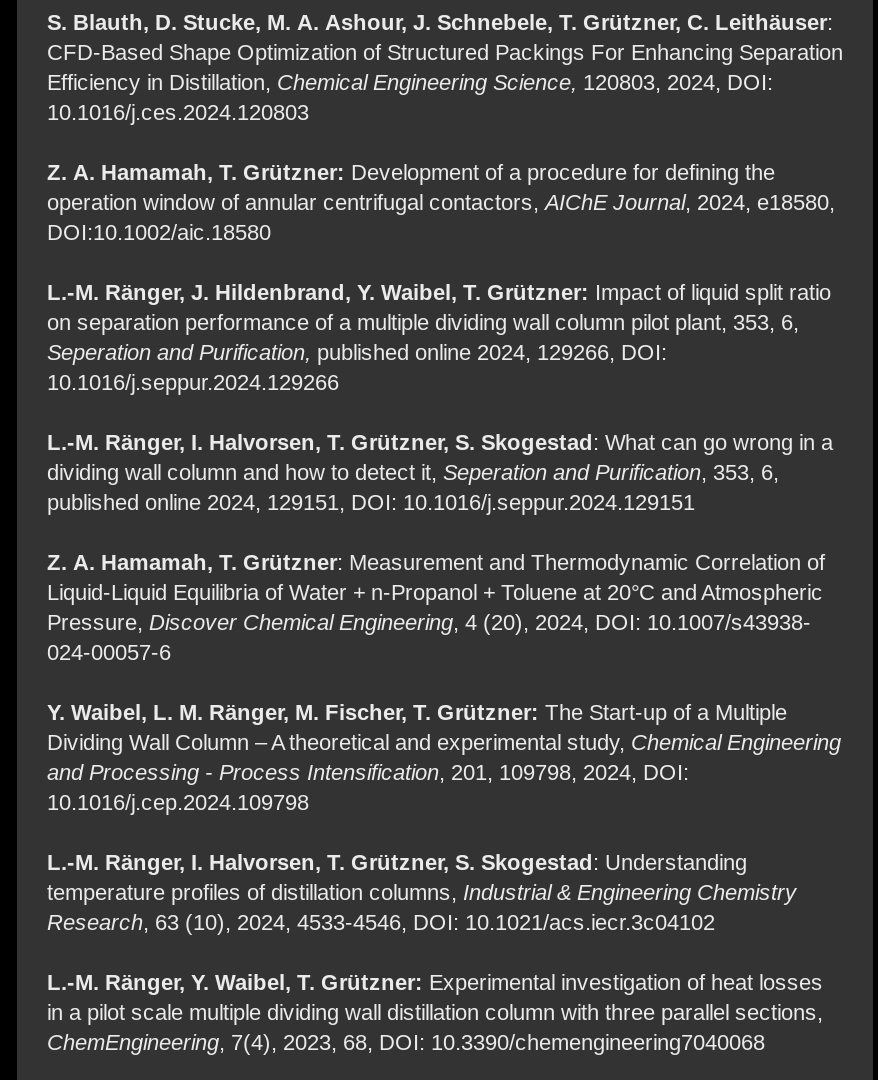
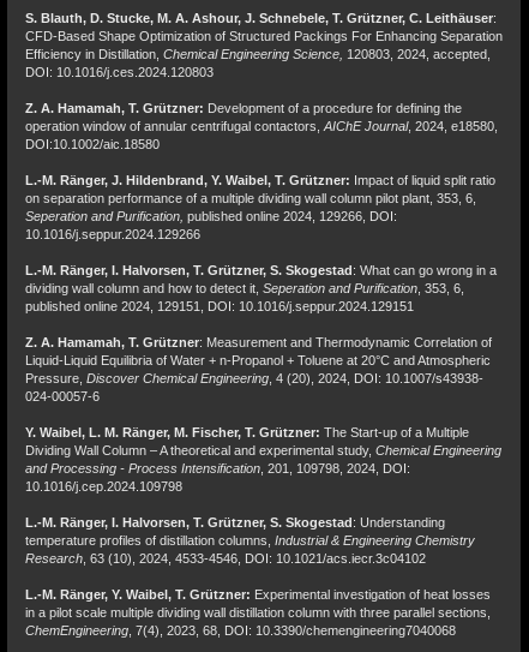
[47,70,773,124] Efficiency in Distillation, Chemical Engineering Science, 120803, 2024, DOI: | 10.1016/j.ces.2024.120803 -> [25,47,491,79] Efficiency in Distillation, Chemical Engineering Science, 120803, 2024, accepted, | DOI: 10.1016/j.ces.2024.120803

